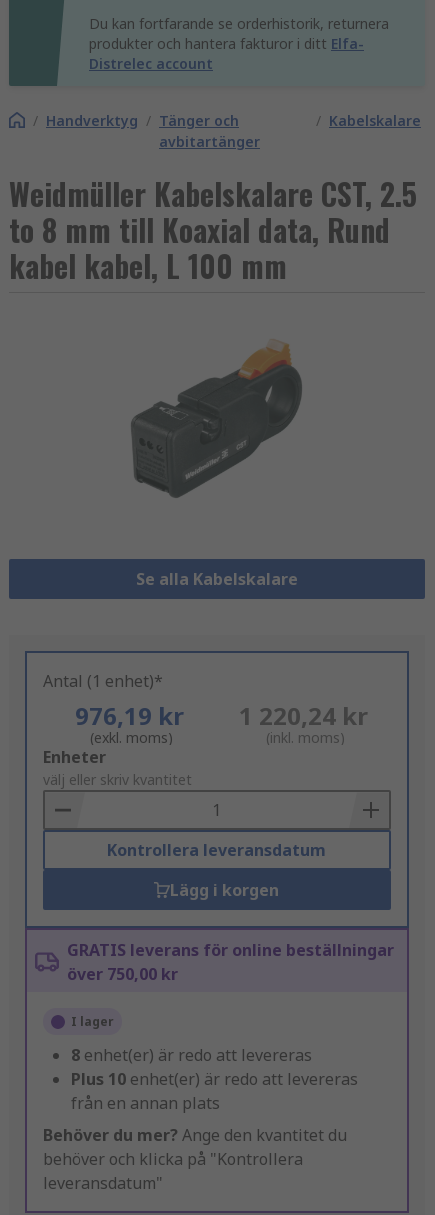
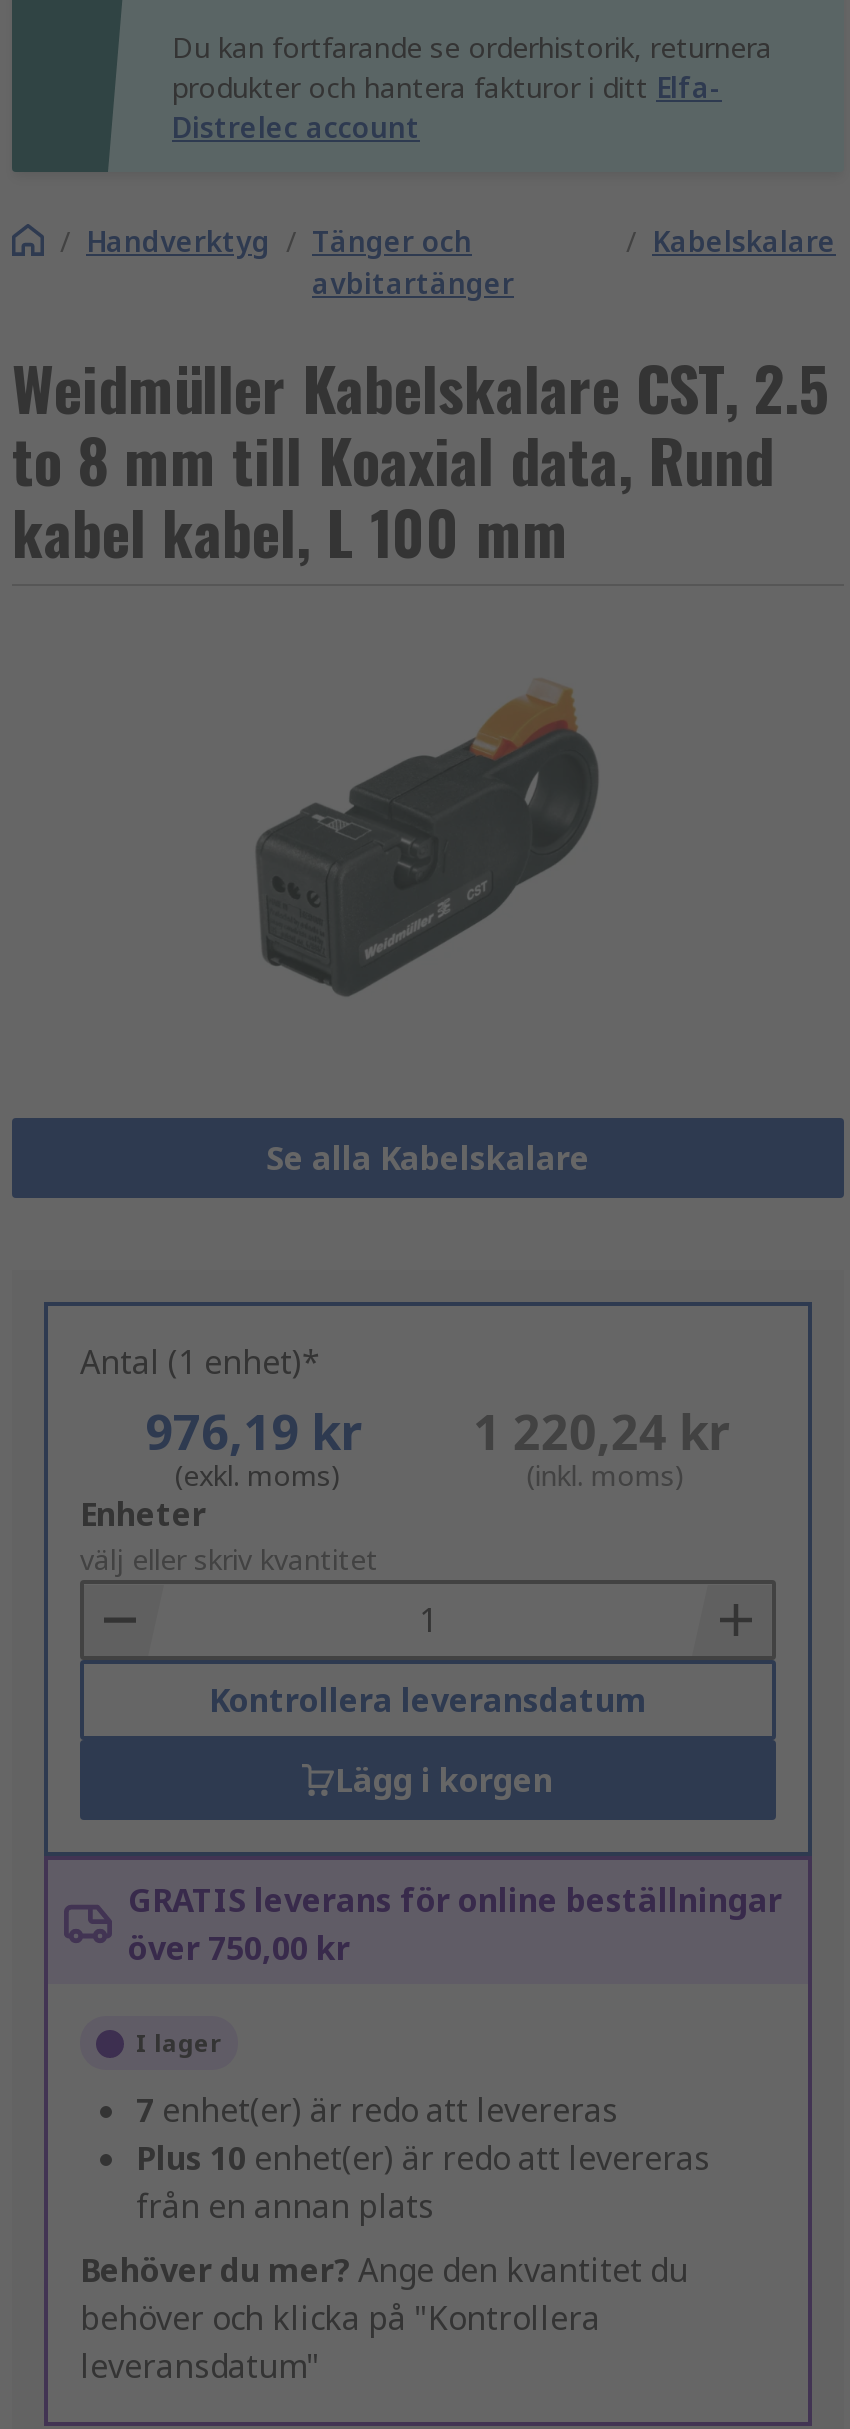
[71,1044,312,1066] 8 enhet(er) är redo att levereras -> [136,2089,618,2133] 7 enhet(er) är redo att levereras

